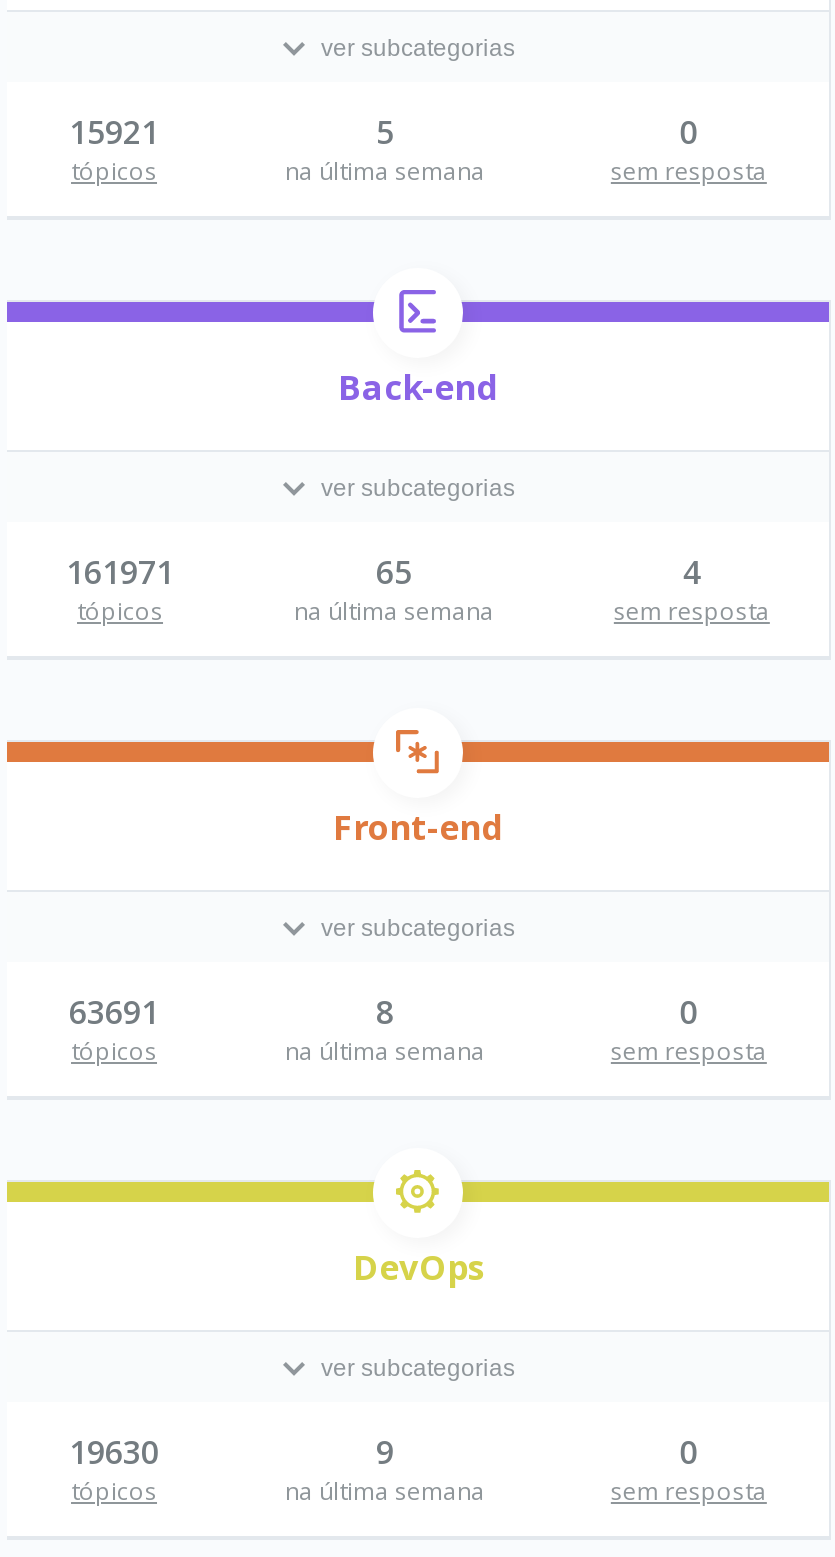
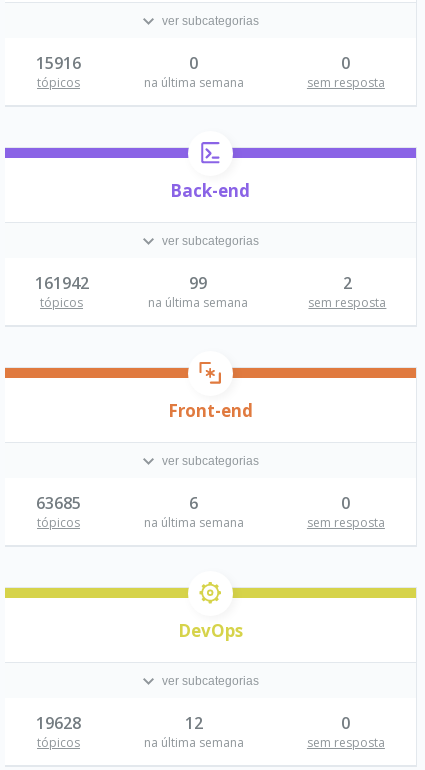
[69,110,159,154] 15921 -> [36,52,81,74] 15916
[376,110,394,154] 5 -> [189,52,198,74] 0
[66,550,174,594] 161971 -> [34,272,88,294] 161942
[376,550,412,594] 65 -> [189,272,207,294] 99
[683,550,701,594] 4 -> [343,272,352,294] 2
[69,990,159,1034] 63691 -> [36,492,81,514] 63685
[376,990,394,1034] 8 -> [189,492,198,514] 6
[69,1430,159,1474] 19630 -> [36,712,81,734] 19628
[376,1430,394,1474] 9 -> [185,712,203,734] 12

